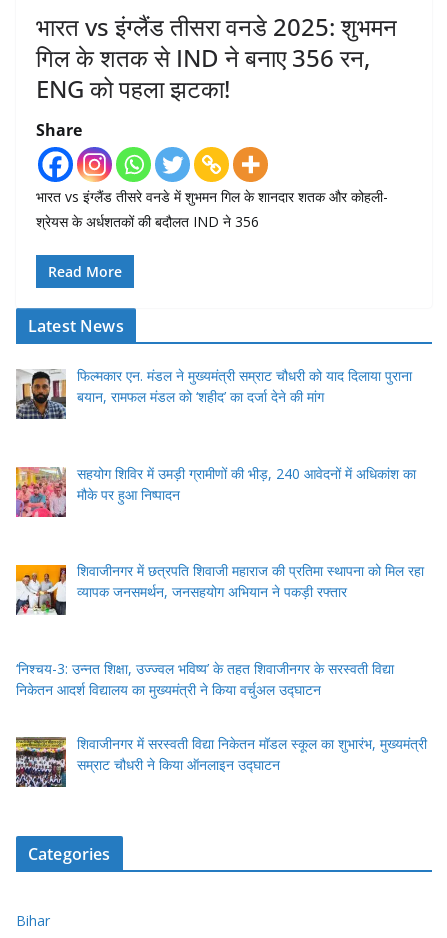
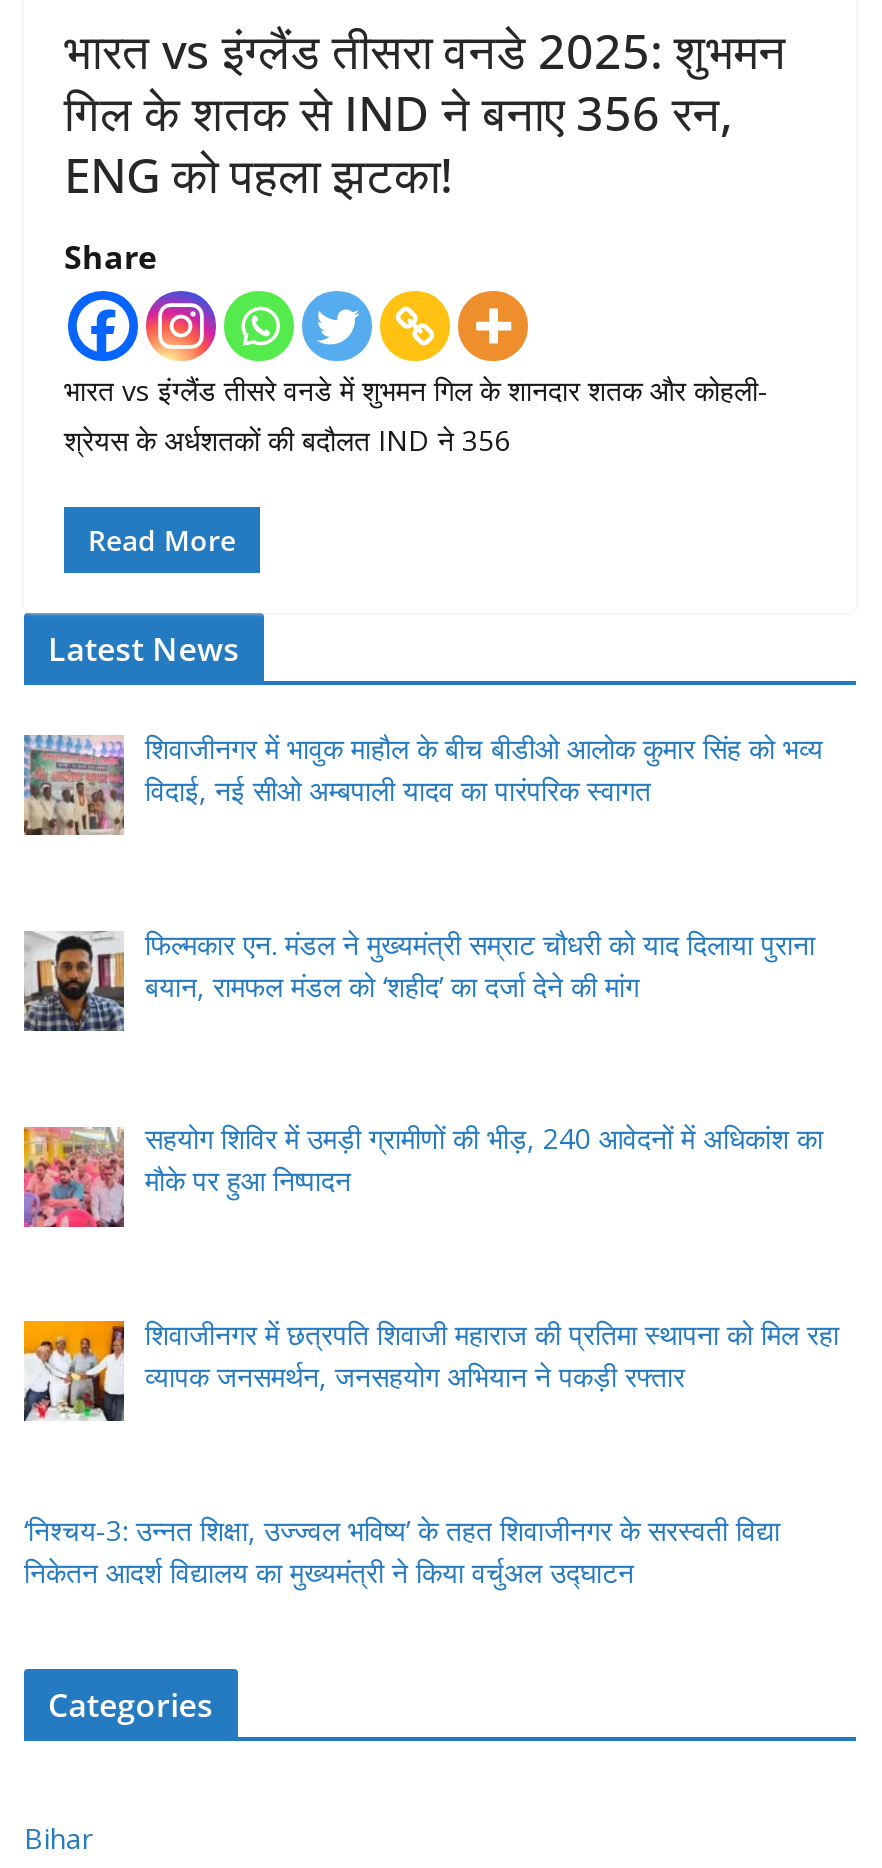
none -> [24,729,823,837] [image] | शिवाजीनगर में भावुक माहौल के बीच बीडीओ आलोक कुमार सिंह को भव्य | विदाई, नई सीओ अम्बपाली यादव का पारंपरिक स्वागत
moved [14,366,423,699] -> [20,924,839,1590]: [image] | फिल्मकार एन. मंडल ने मुख्यमंत्री सम्राट चौधरी को याद दिलाया पुराना | बयान, रामफल मंडल को ‘शहीद’ का दर्जा देने की मांग | ... | ‘निश्चय-3: उन्नत शिक्षा, उज्ज्वल भविष्य’ के तहत शिवाजीनगर के सरस्वती विद्या | निकेतन आदर्श विद्यालय का मुख्यमंत्री ने किया वर्चुअल उद्घाटन
[15,734,426,788] [image] | शिवाजीनगर में सरस्वती विद्या निकेतन मॉडल स्कूल का शुभारंभ, मुख्यमंत्री | सम्राट चौधरी ने किया ऑनलाइन उद्घाटन -> none

